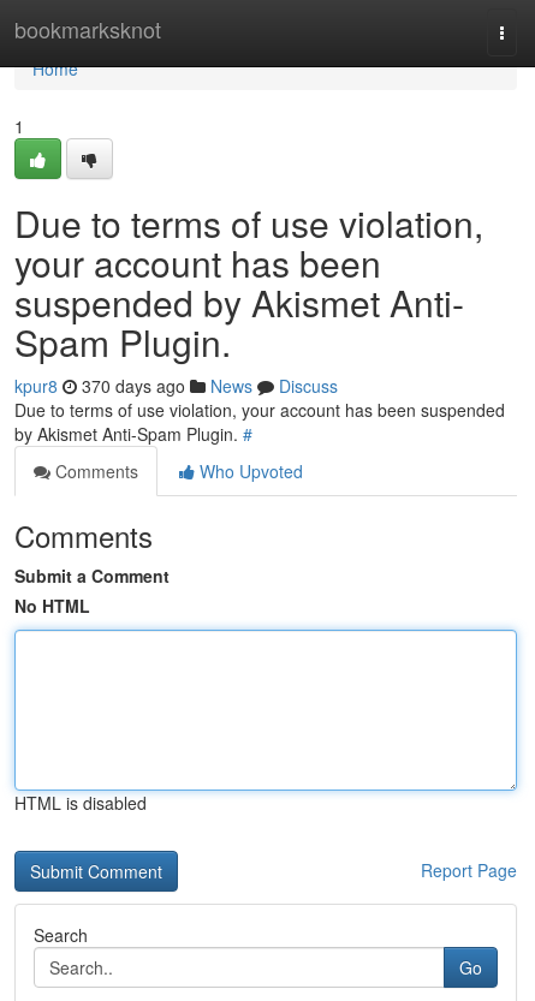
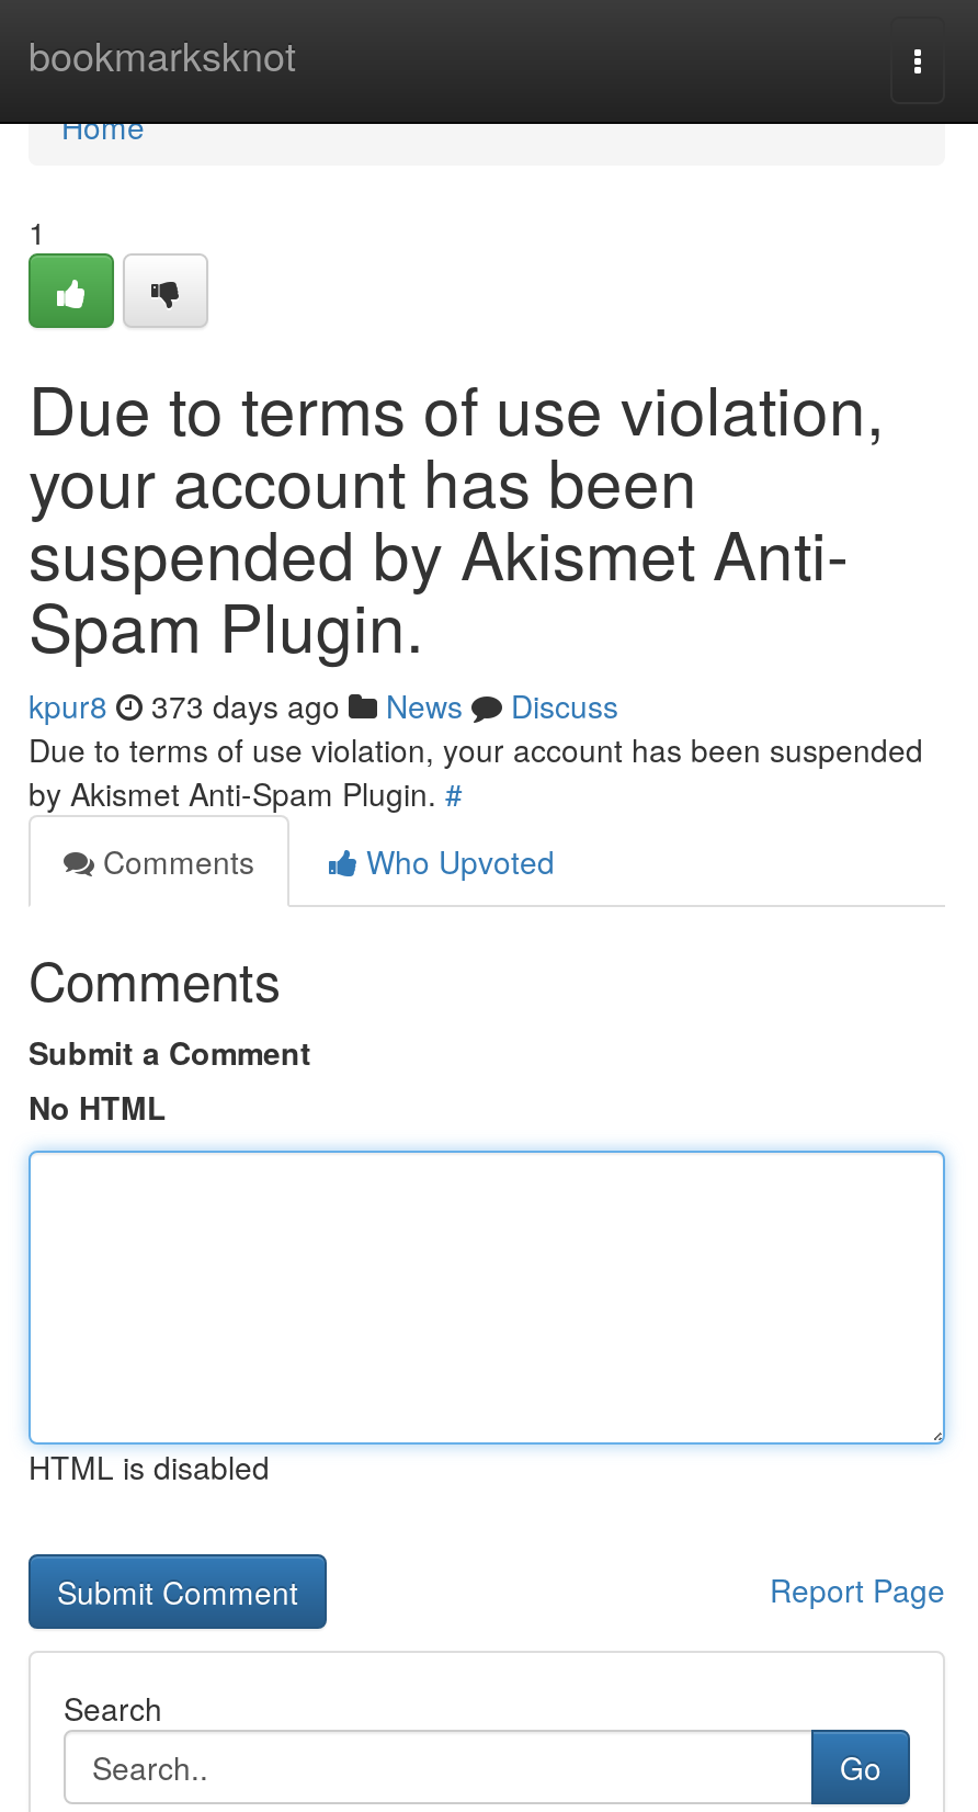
[14,374,338,398] kpur8 370 days ago News Discuss -> [29,683,618,727] kpur8 373 days ago News Discuss

